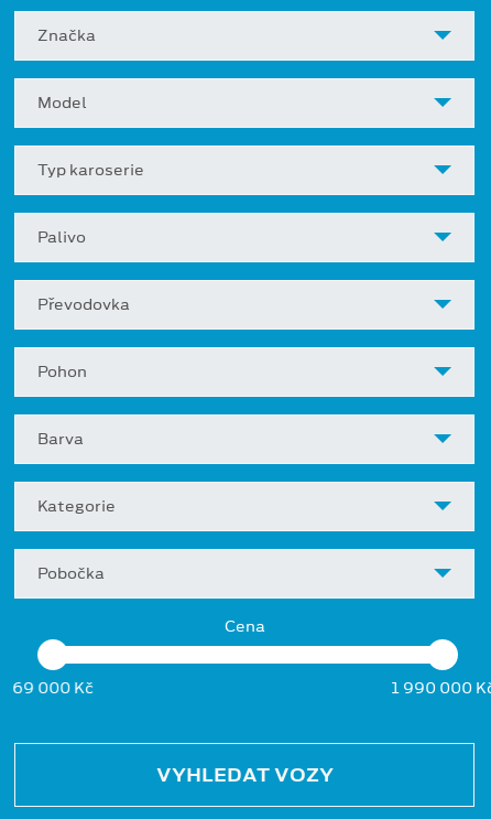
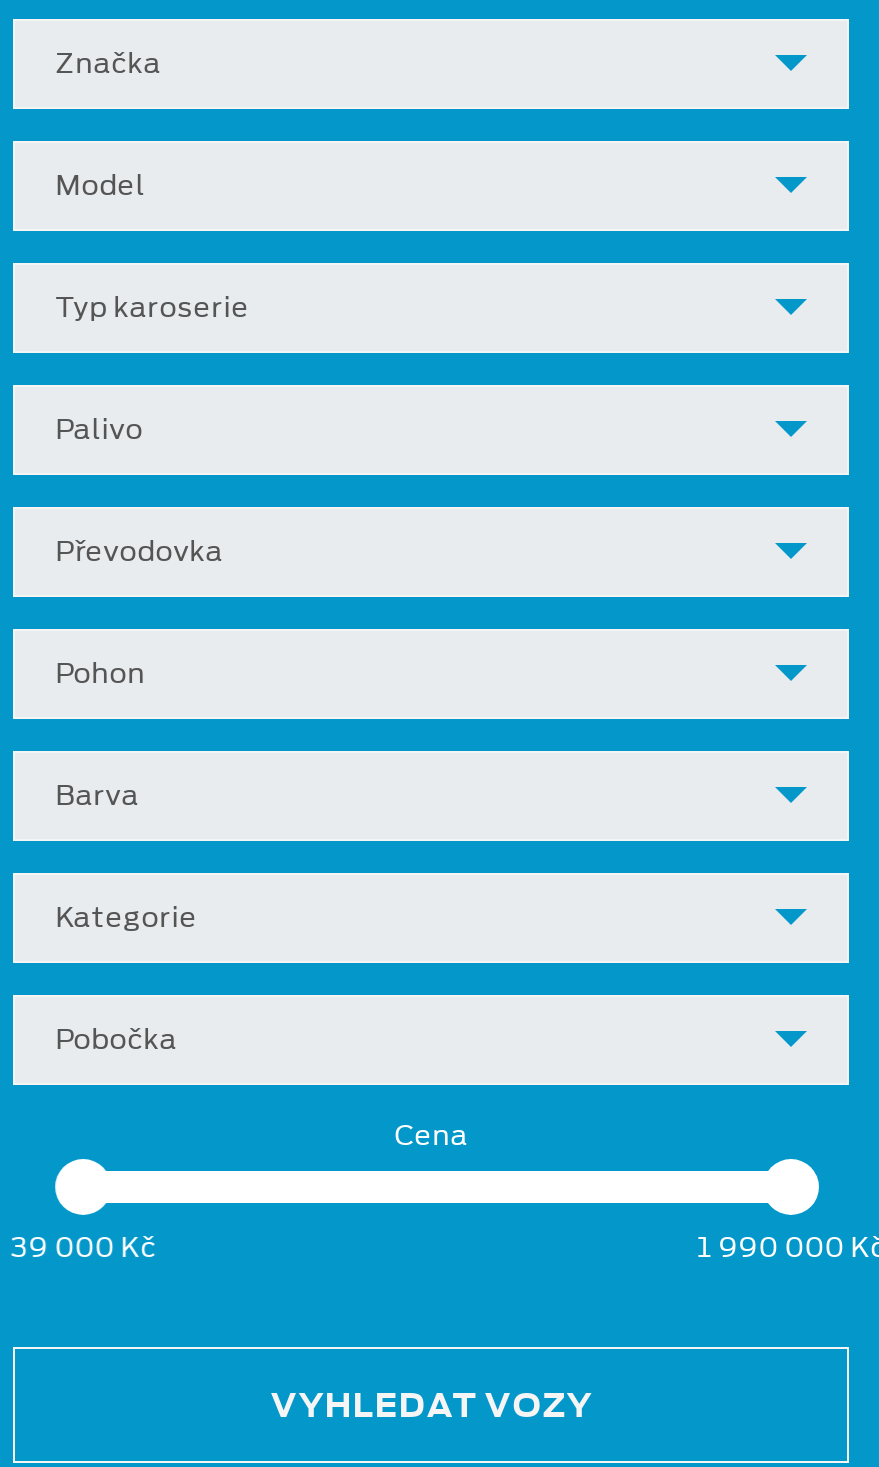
[12,677,94,699] 69 000 Kč -> [10,1227,156,1267] 39 000 Kč

